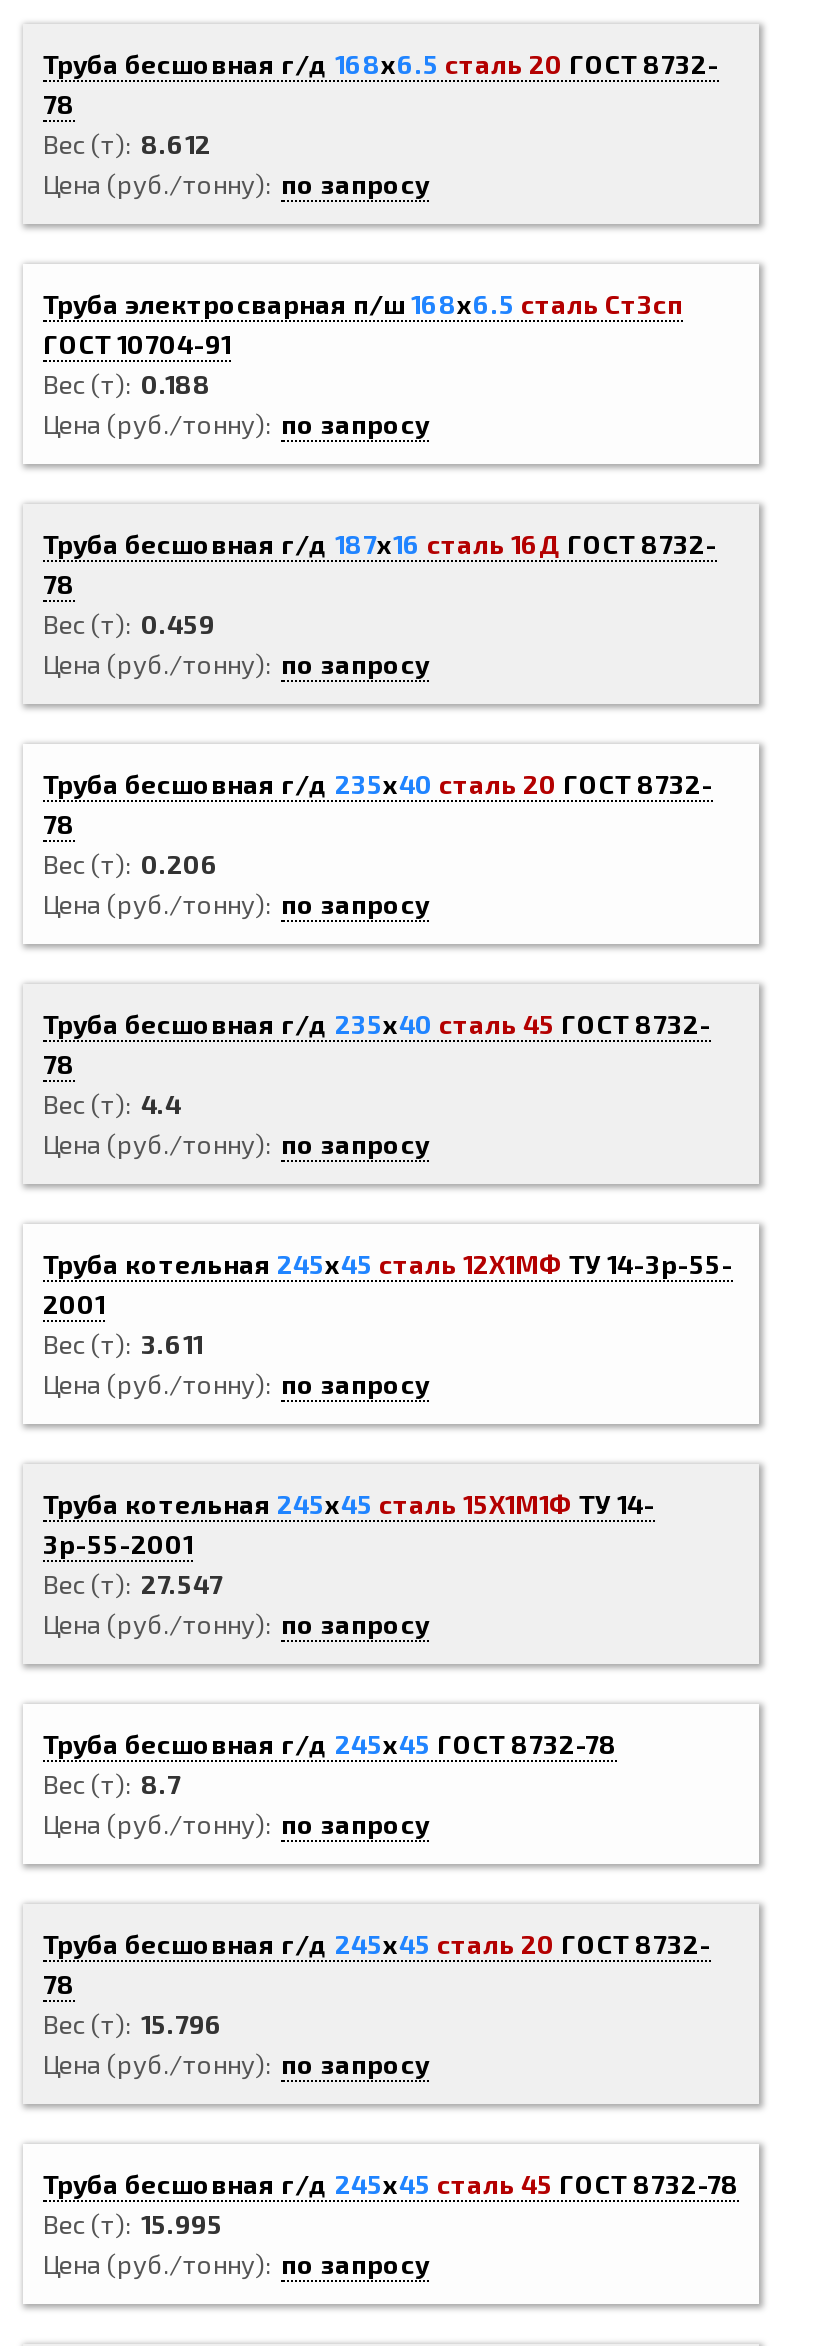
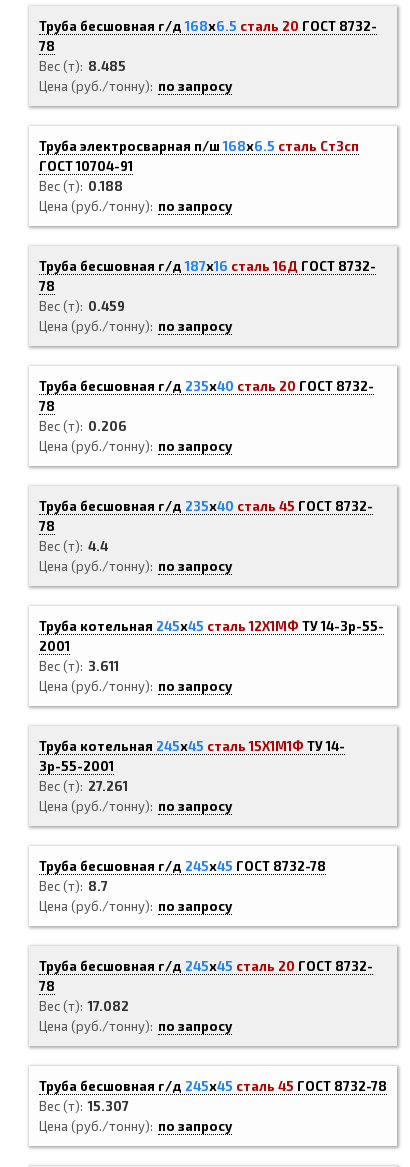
[43,128,211,160] Вес (т) 8.612 -> [39,58,126,74] Вес (т) 8.485
[43,1568,223,1600] Вес (т) 27.547 -> [39,778,128,794] Вес (т) 27.261
[43,2008,223,2040] Вес (т) 15.796 -> [39,998,129,1014] Вес (т) 17.082
[43,2208,223,2240] Вес (т) 15.995 -> [39,1098,129,1114] Вес (т) 15.307

